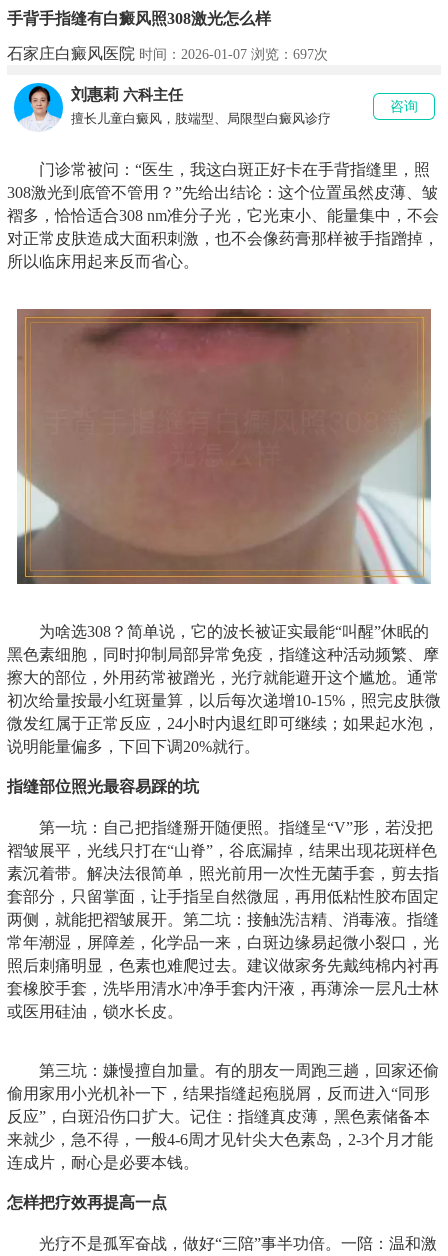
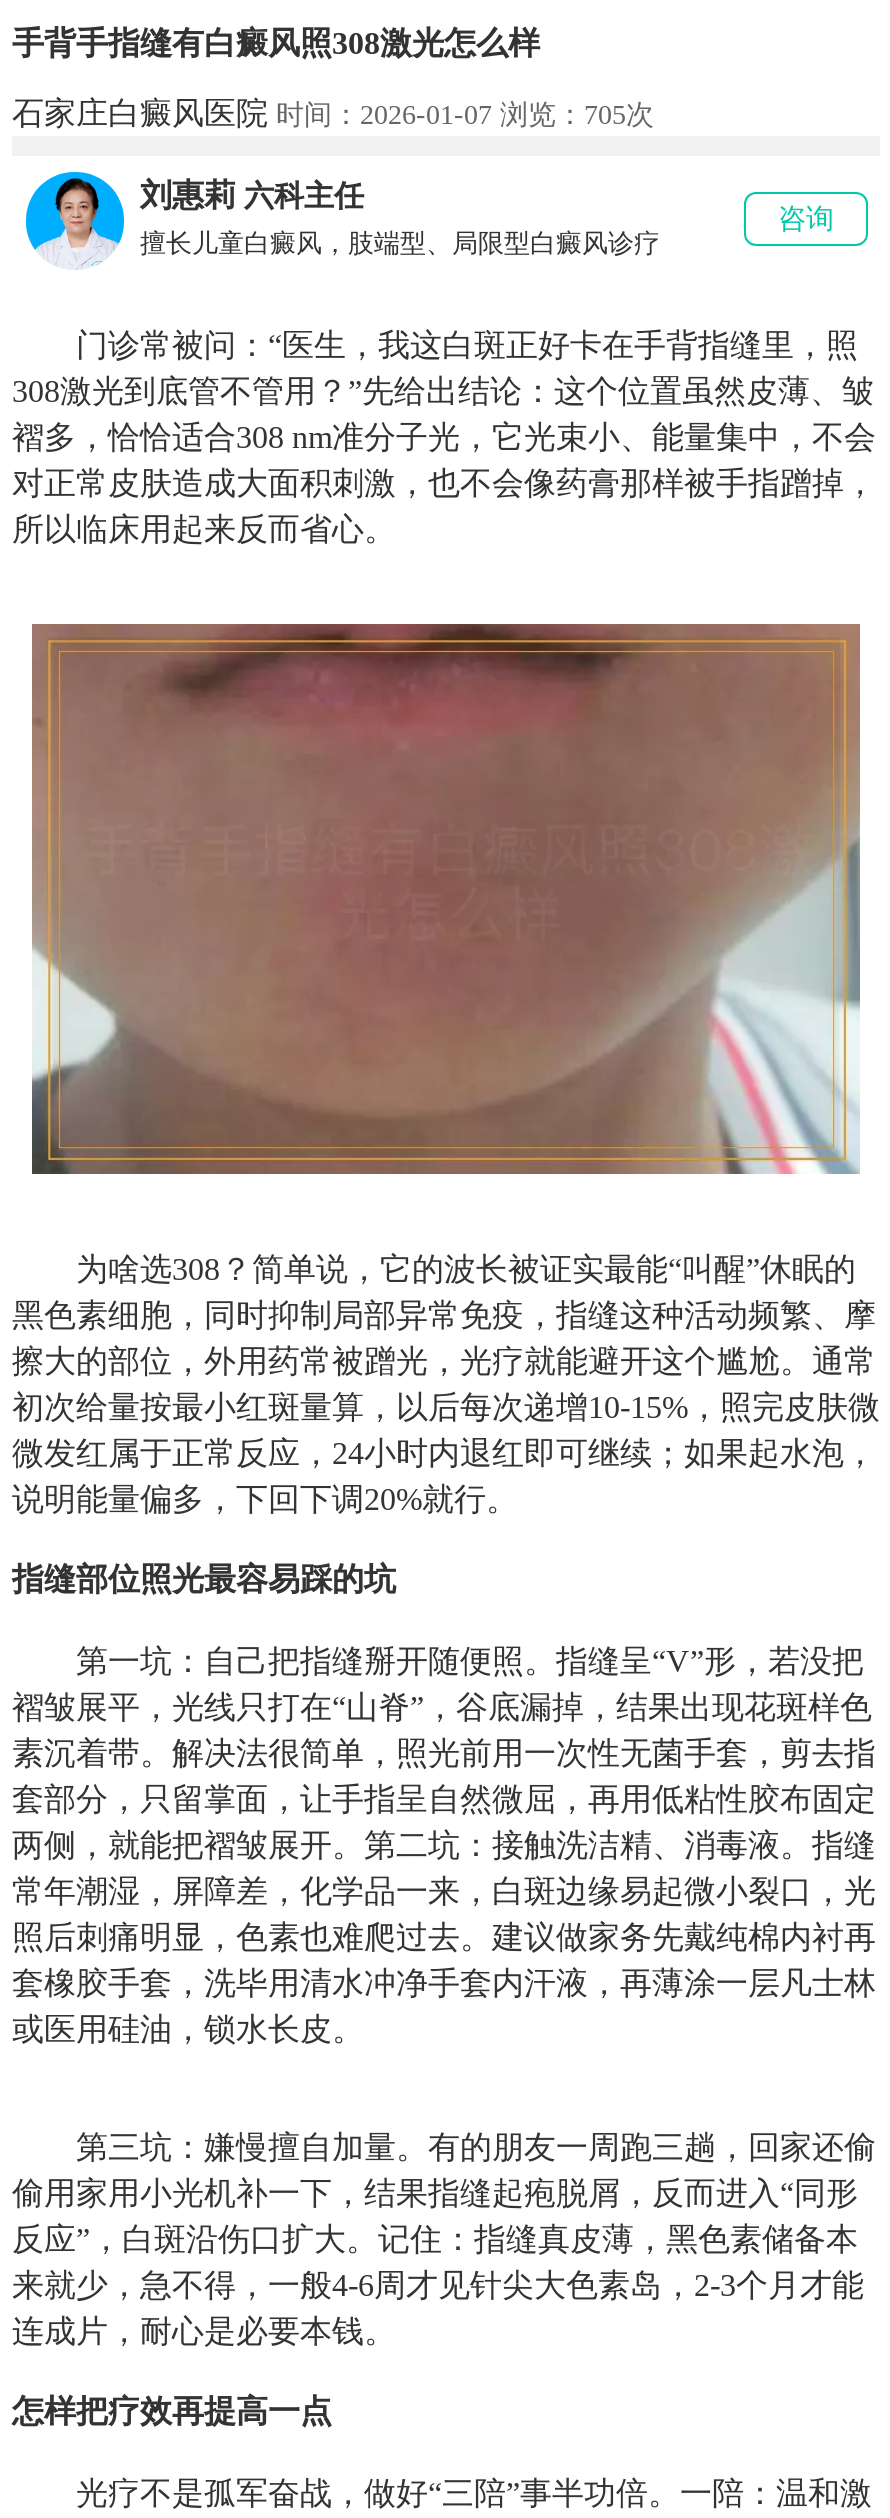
[7,45,328,62] 石家庄白癜风医院时间：2026-01-07 浏览：697次 -> [12,96,654,130] 石家庄白癜风医院时间：2026-01-07 浏览：705次

